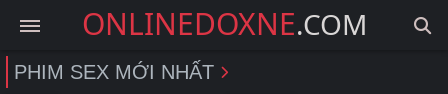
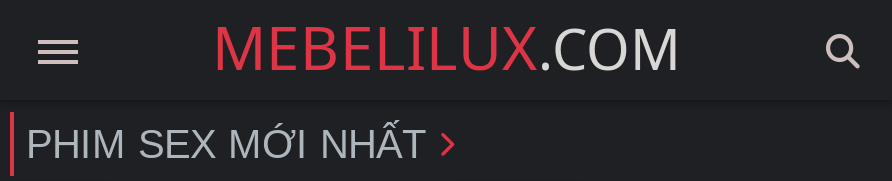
[81,3,366,44] ONLINEDOXNE.COM -> [212,6,680,88] MEBELILUX.COM

